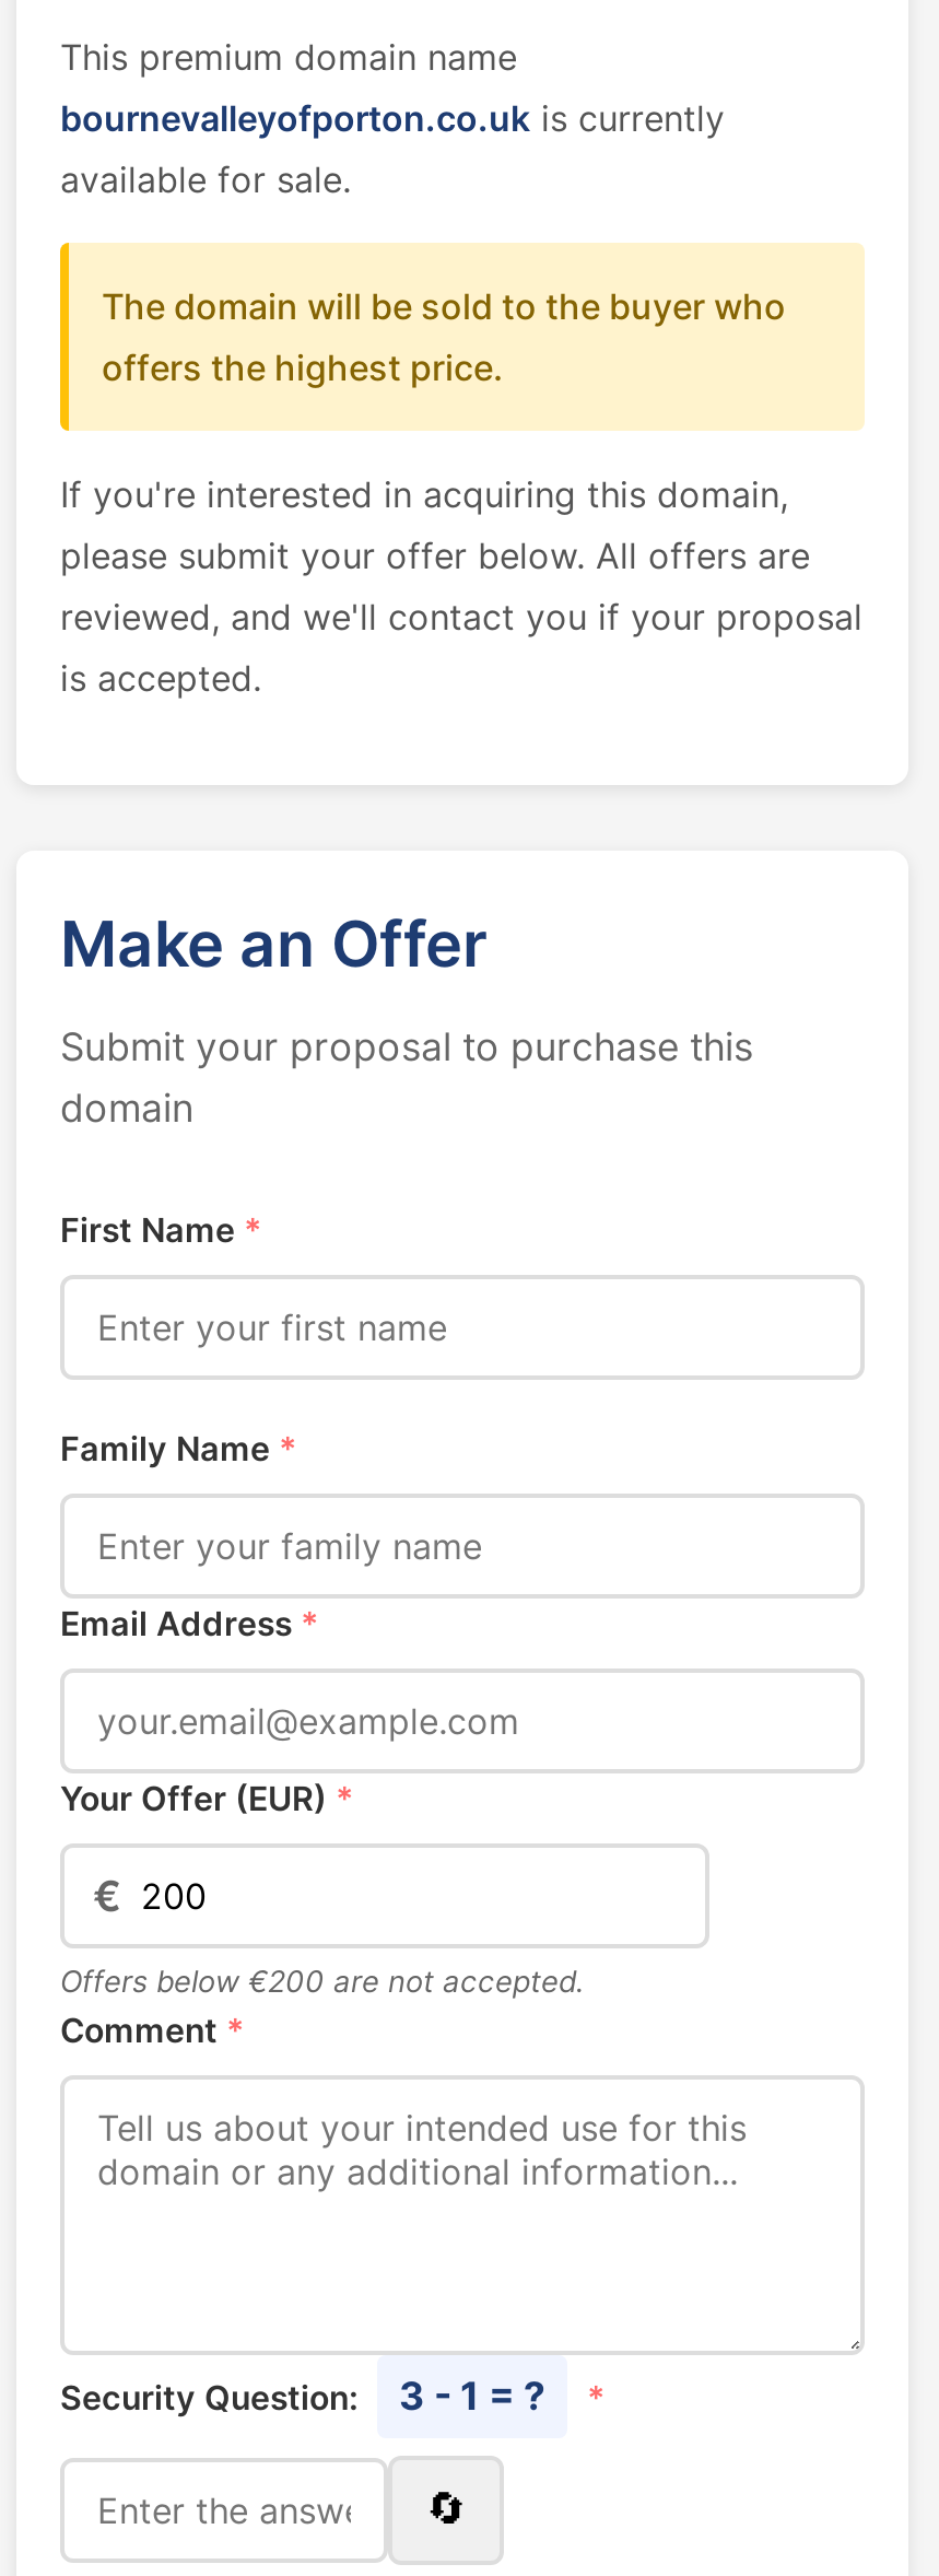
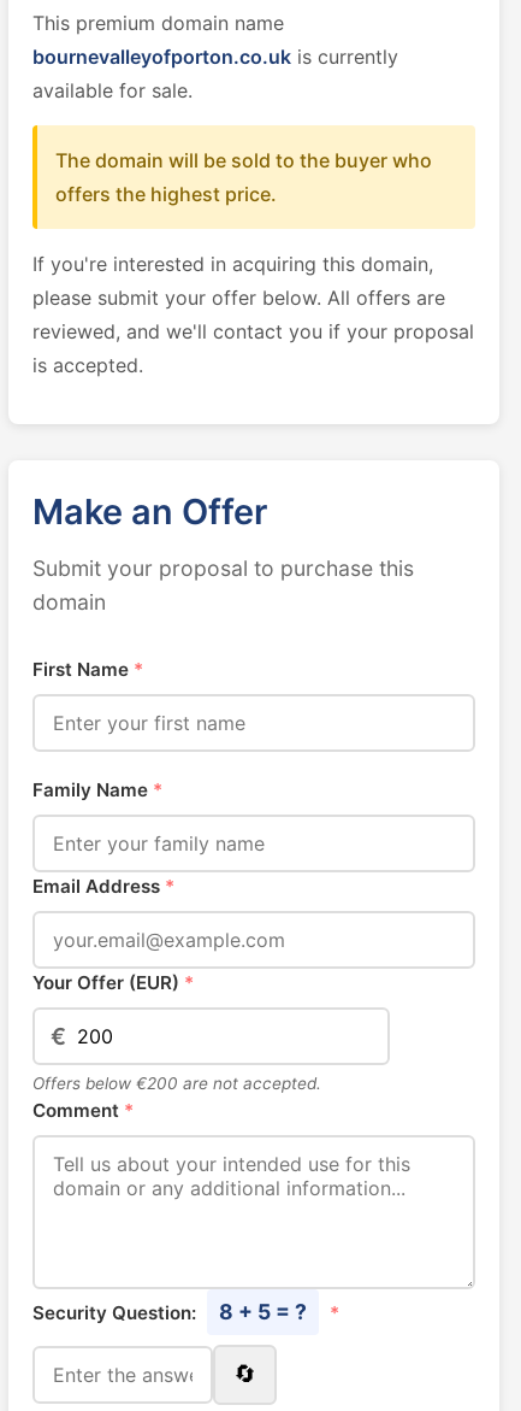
[399,2373,545,2419] 3 - 1 = ? -> [219,1299,307,1324] 8 + 5 = ?

